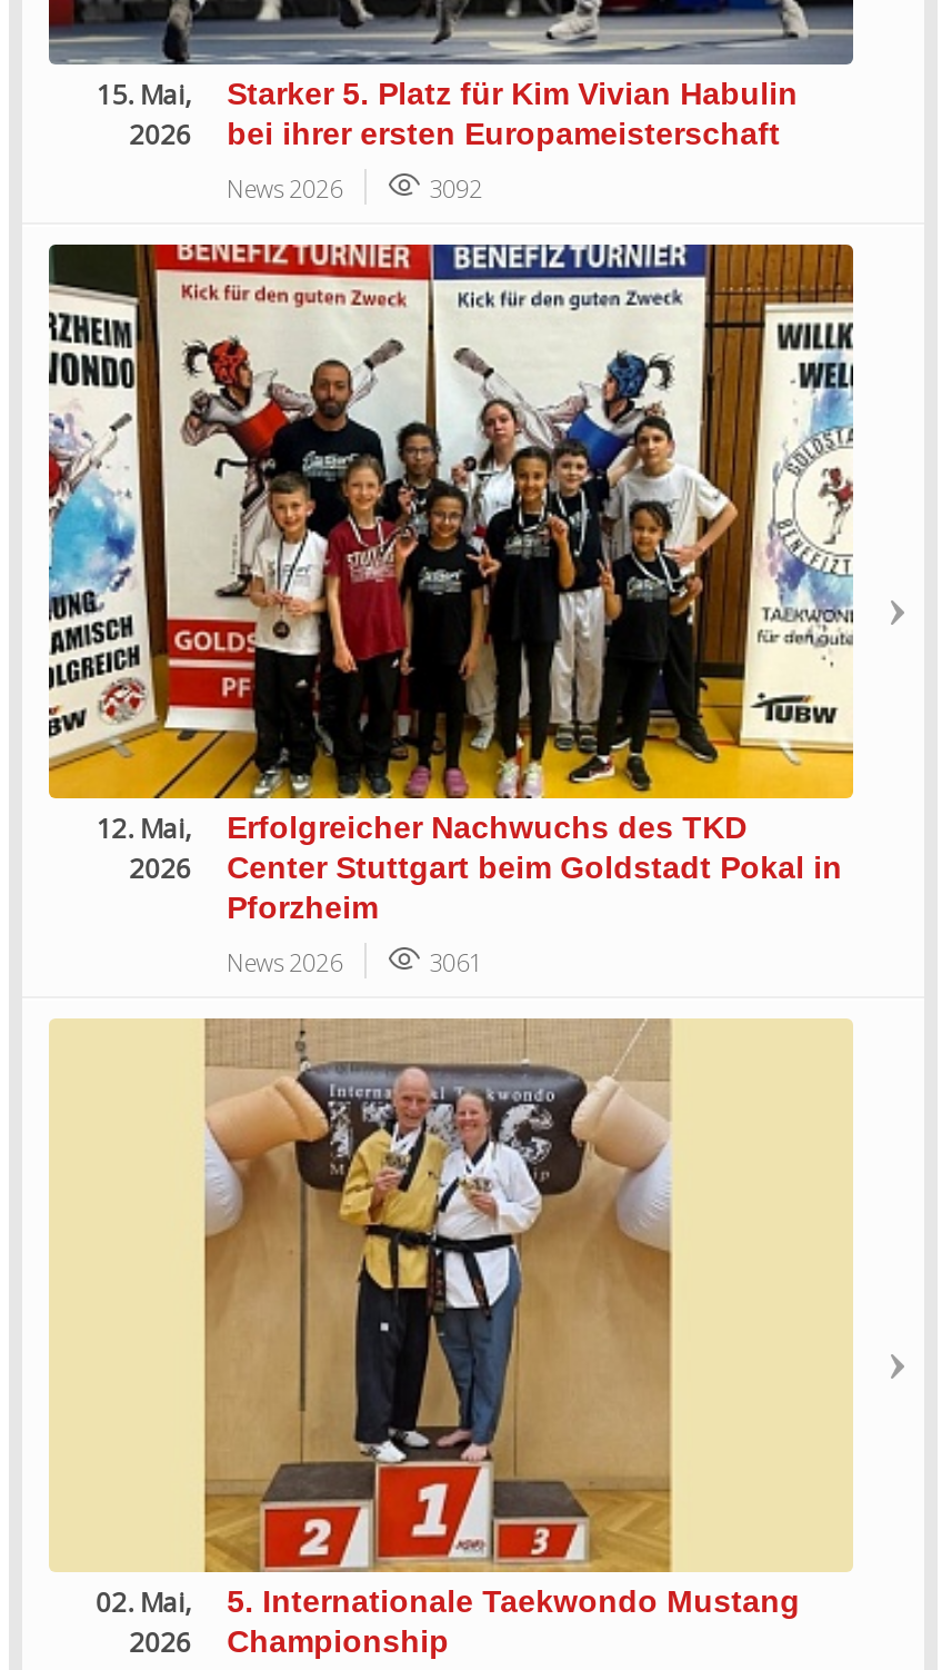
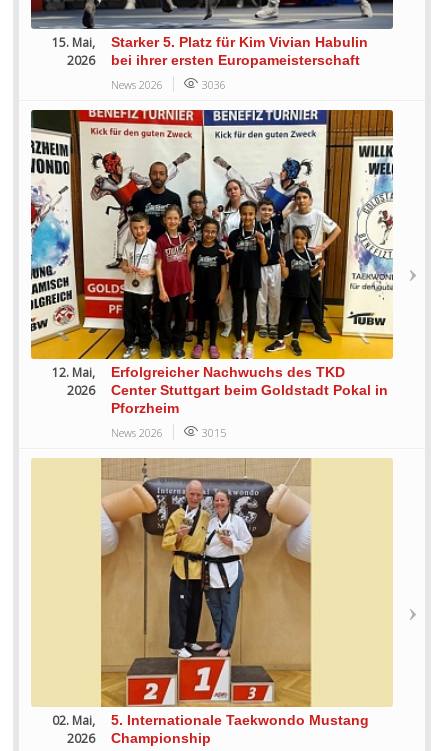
[429,172,483,205] 3092 -> [202,77,226,92] 3036
[429,946,483,979] 3061 -> [202,425,226,440] 3015

